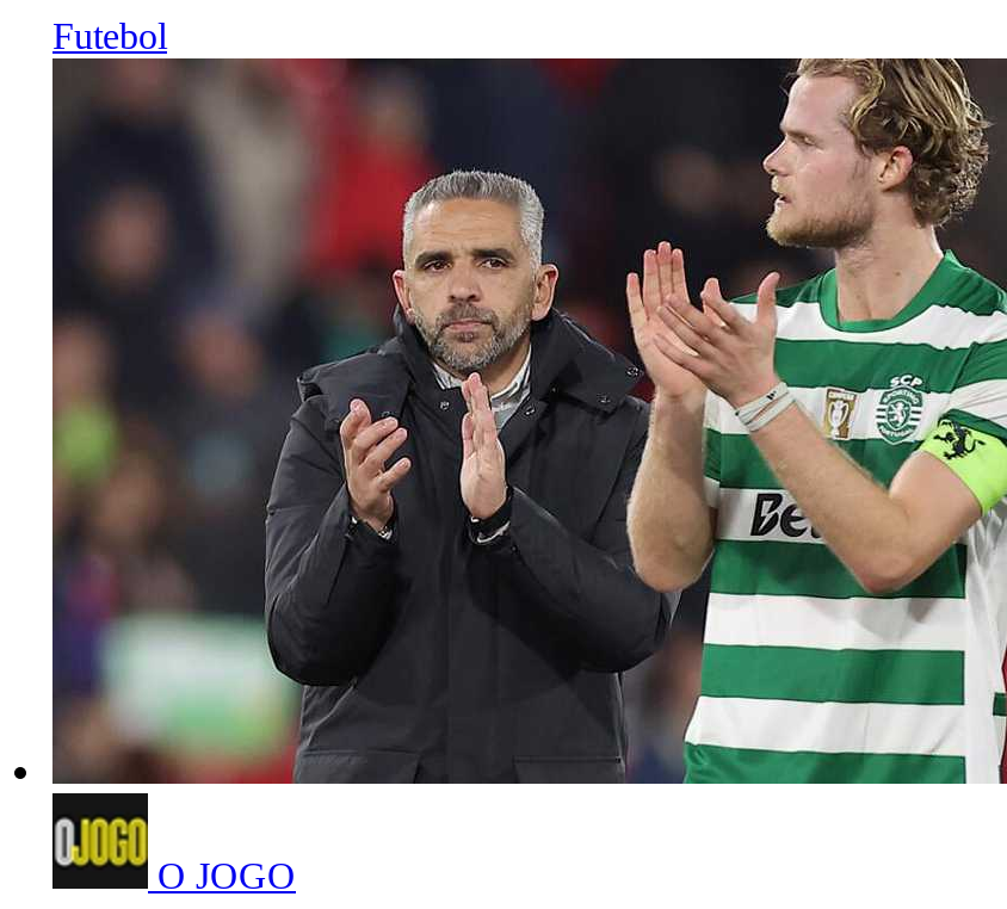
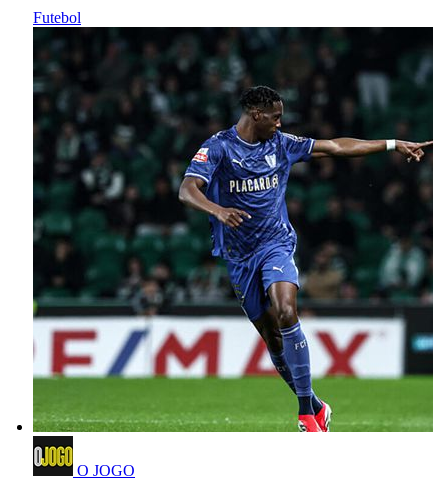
[50,56,1000,786] [image] -> [32,26,430,433] [image]

